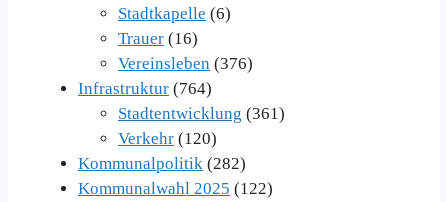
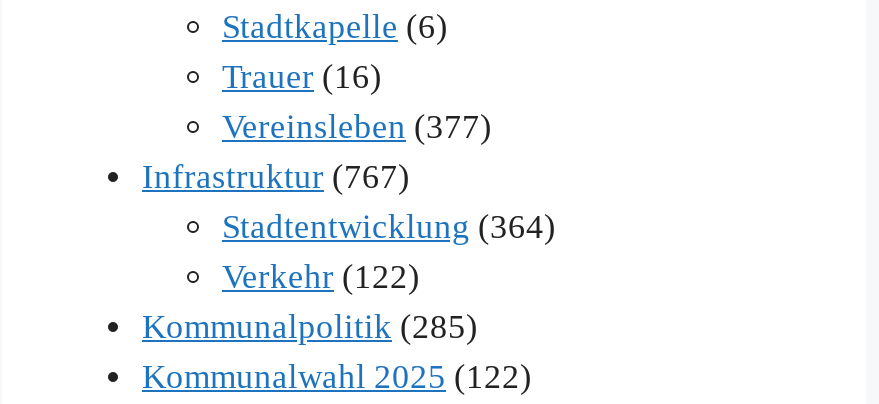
[118,54,253,73] Vereinsleben (376) -> [222,108,492,146] Vereinsleben (377)
[78,79,212,98] Infrastruktur (764) -> [142,158,410,196] Infrastruktur (767)
[118,104,285,123] Stadtentwicklung (361) -> [222,208,556,246] Stadtentwicklung (364)
[118,129,217,148] Verkehr (120) -> [222,258,420,296] Verkehr (122)
[78,154,246,173] Kommunalpolitik (282) -> [142,308,478,346] Kommunalpolitik (285)

